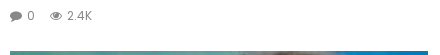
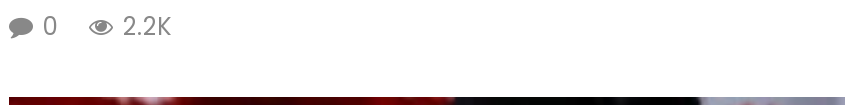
[27,7,92,24] 0 2.4K -> [43,9,171,43] 0 2.2K

